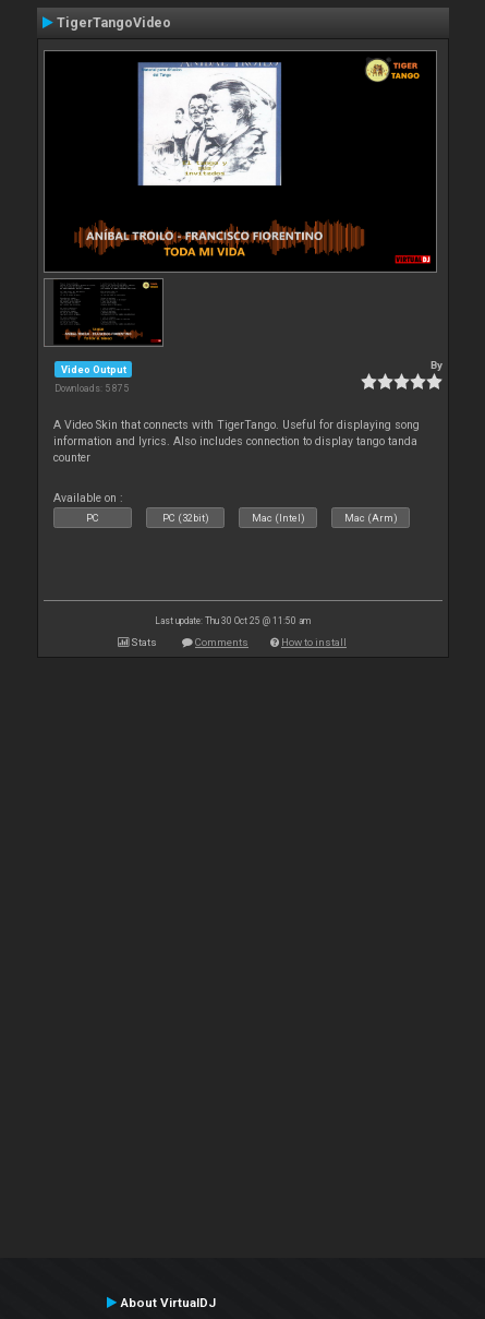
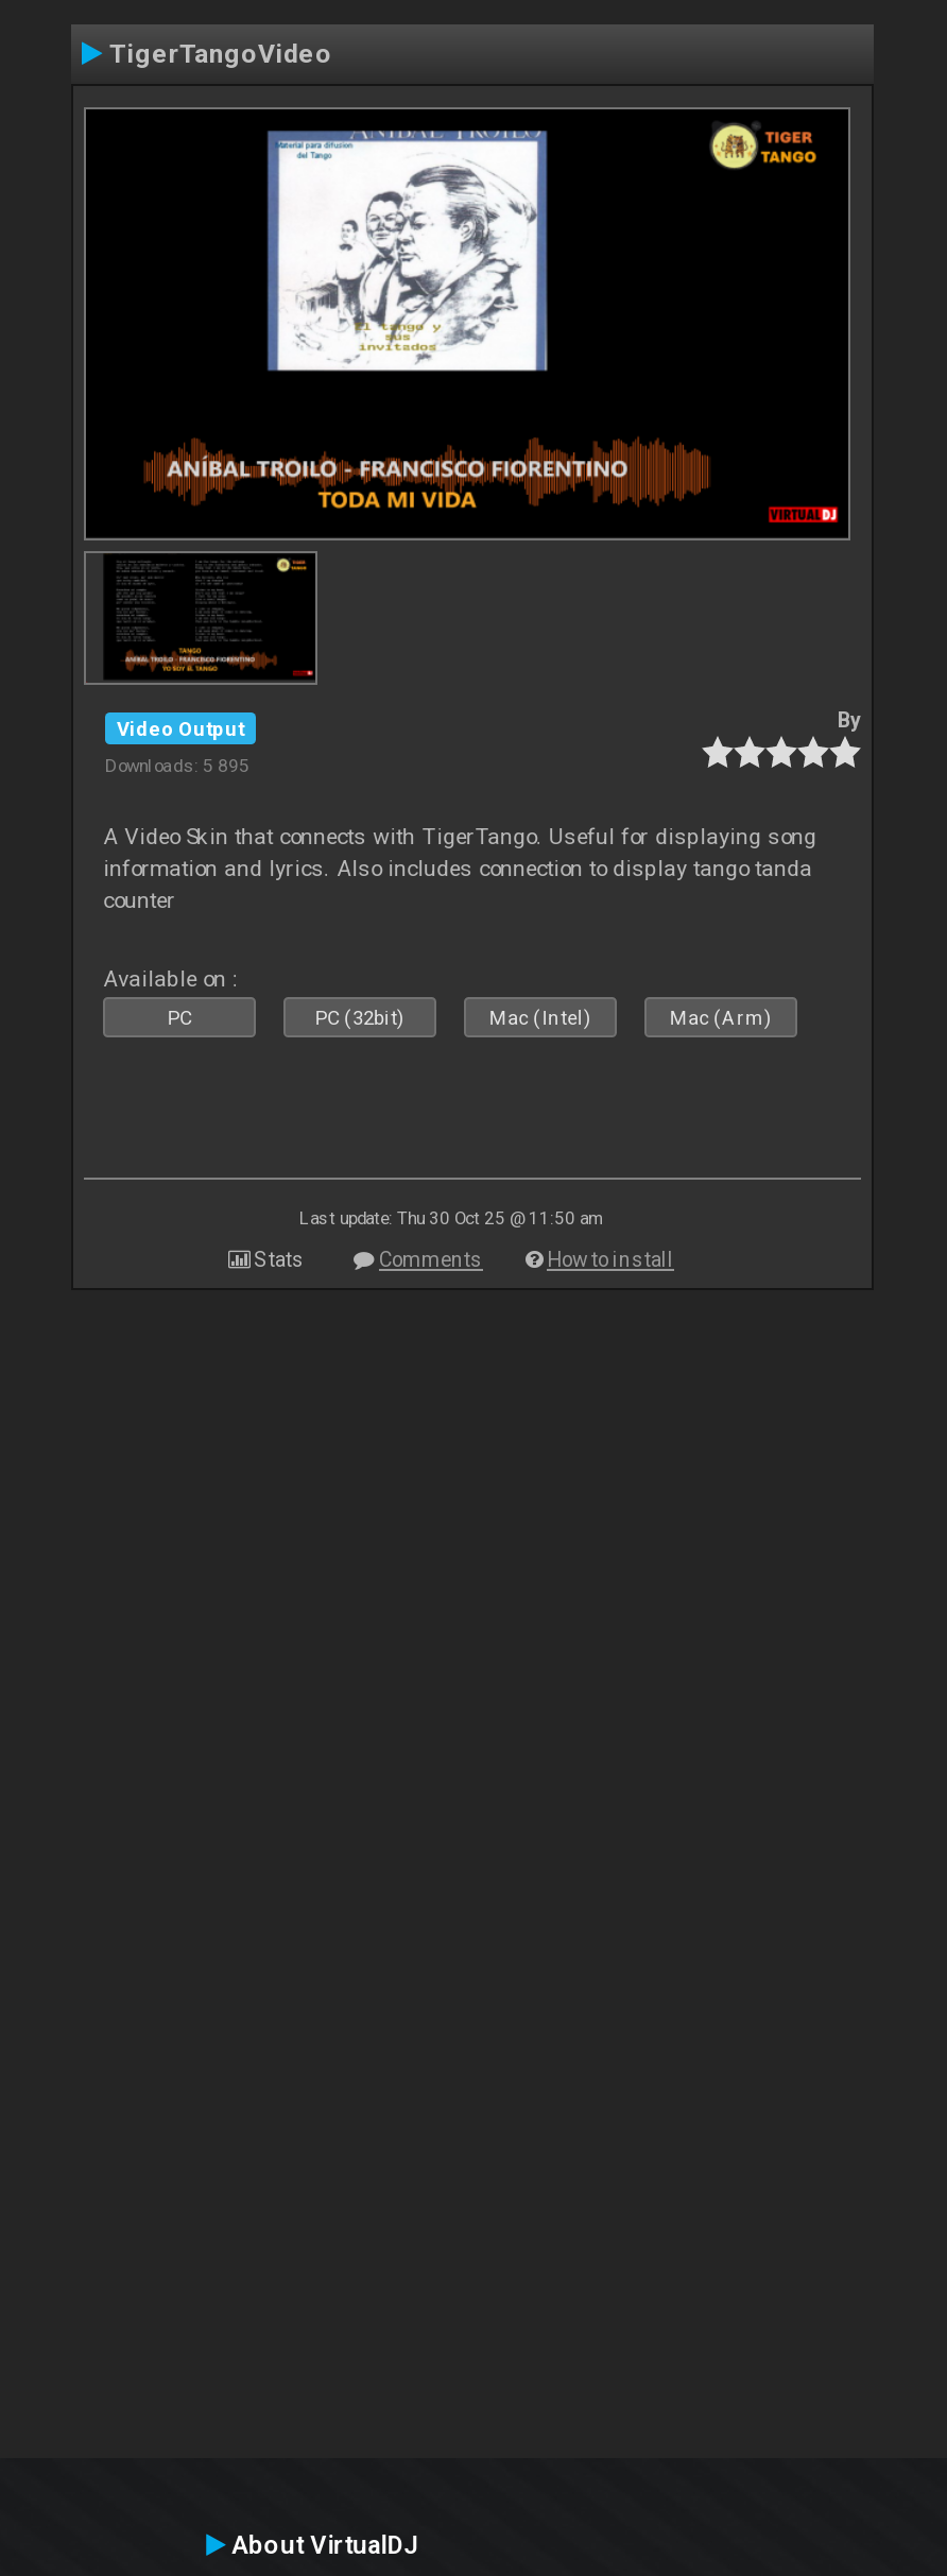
[54,383,129,394] Downloads: 5 875 -> [105,756,249,777] Downloads: 5 895

